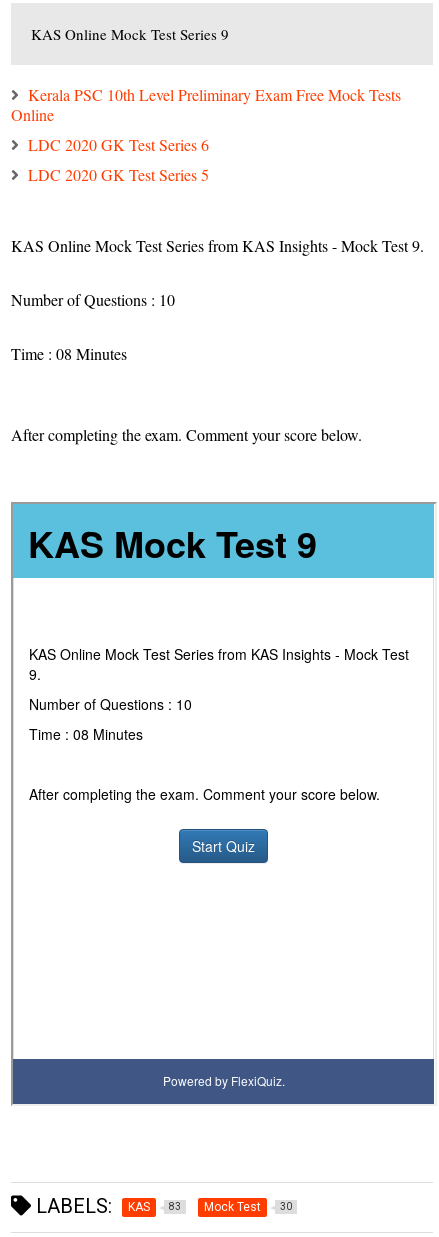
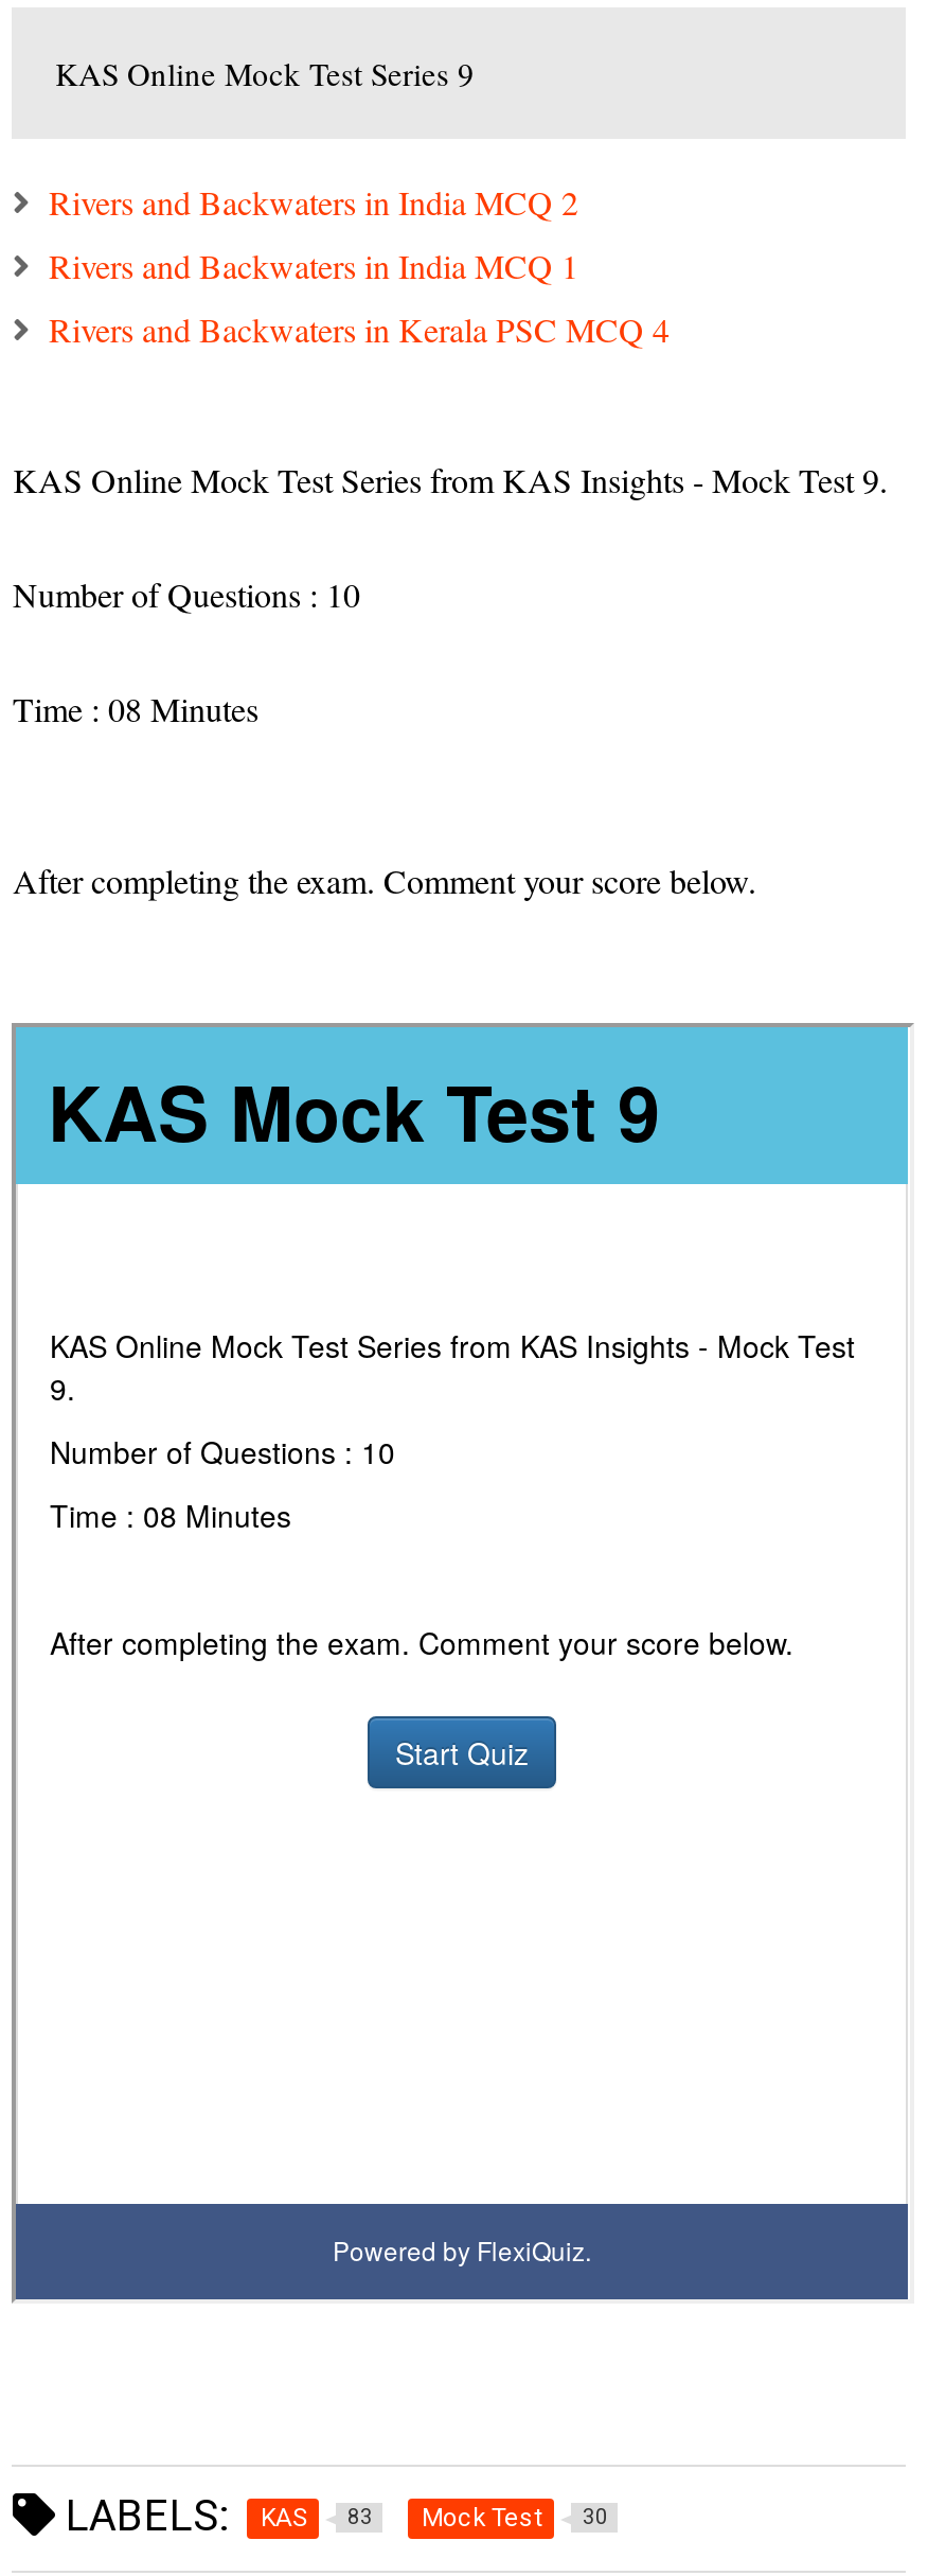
[11,84,401,185] Kerala PSC 10th Level Preliminary Exam Free Mock Tests | Online | LDC 2020 GK Test Series 6 | LDC 2020 GK Test Series 5 -> [49,178,669,350] Rivers and Backwaters in India MCQ 2 | Rivers and Backwaters in India MCQ 1 | Rivers and Backwaters in Kerala PSC MCQ 4

